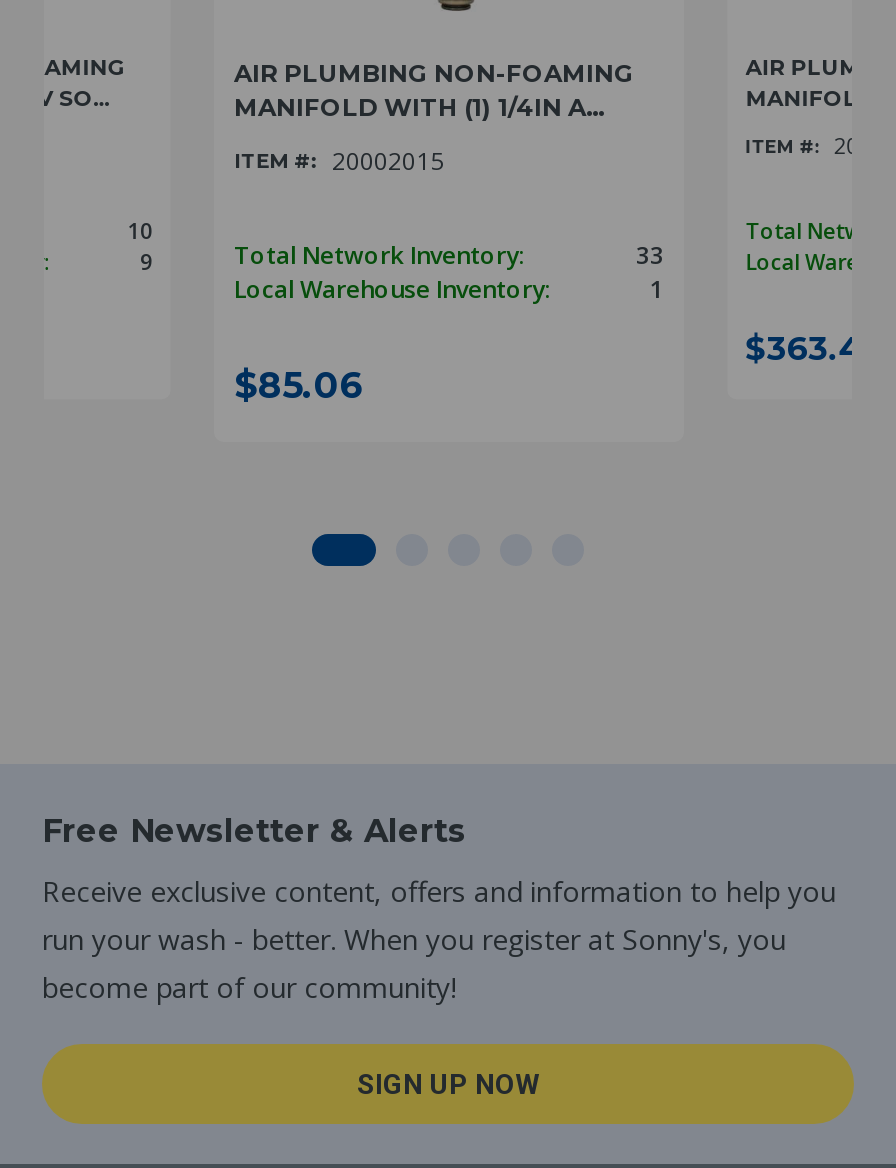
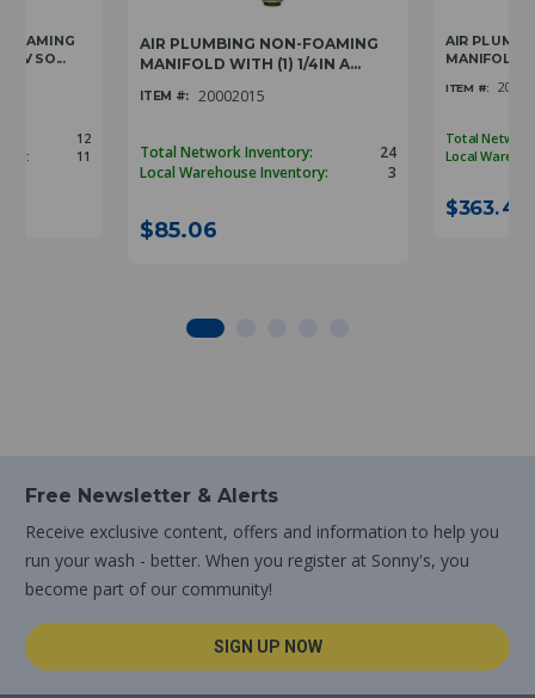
[127,216,152,246] 10 -> [76,129,91,147] 12
[140,246,152,277] 9 -> [76,147,91,165] 11
[636,238,664,272] 33 -> [380,142,396,162] 24
[650,272,664,306] 1 -> [388,162,396,183] 3

